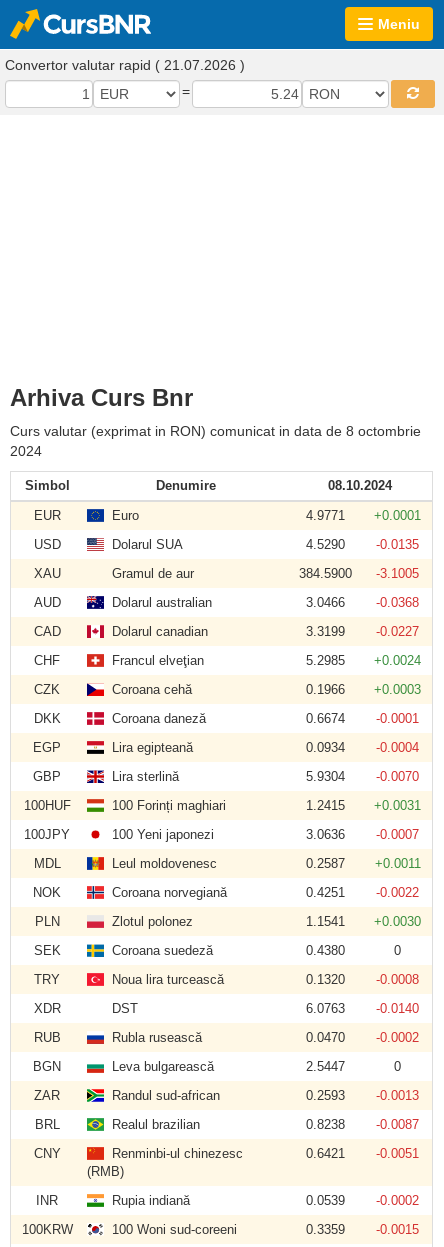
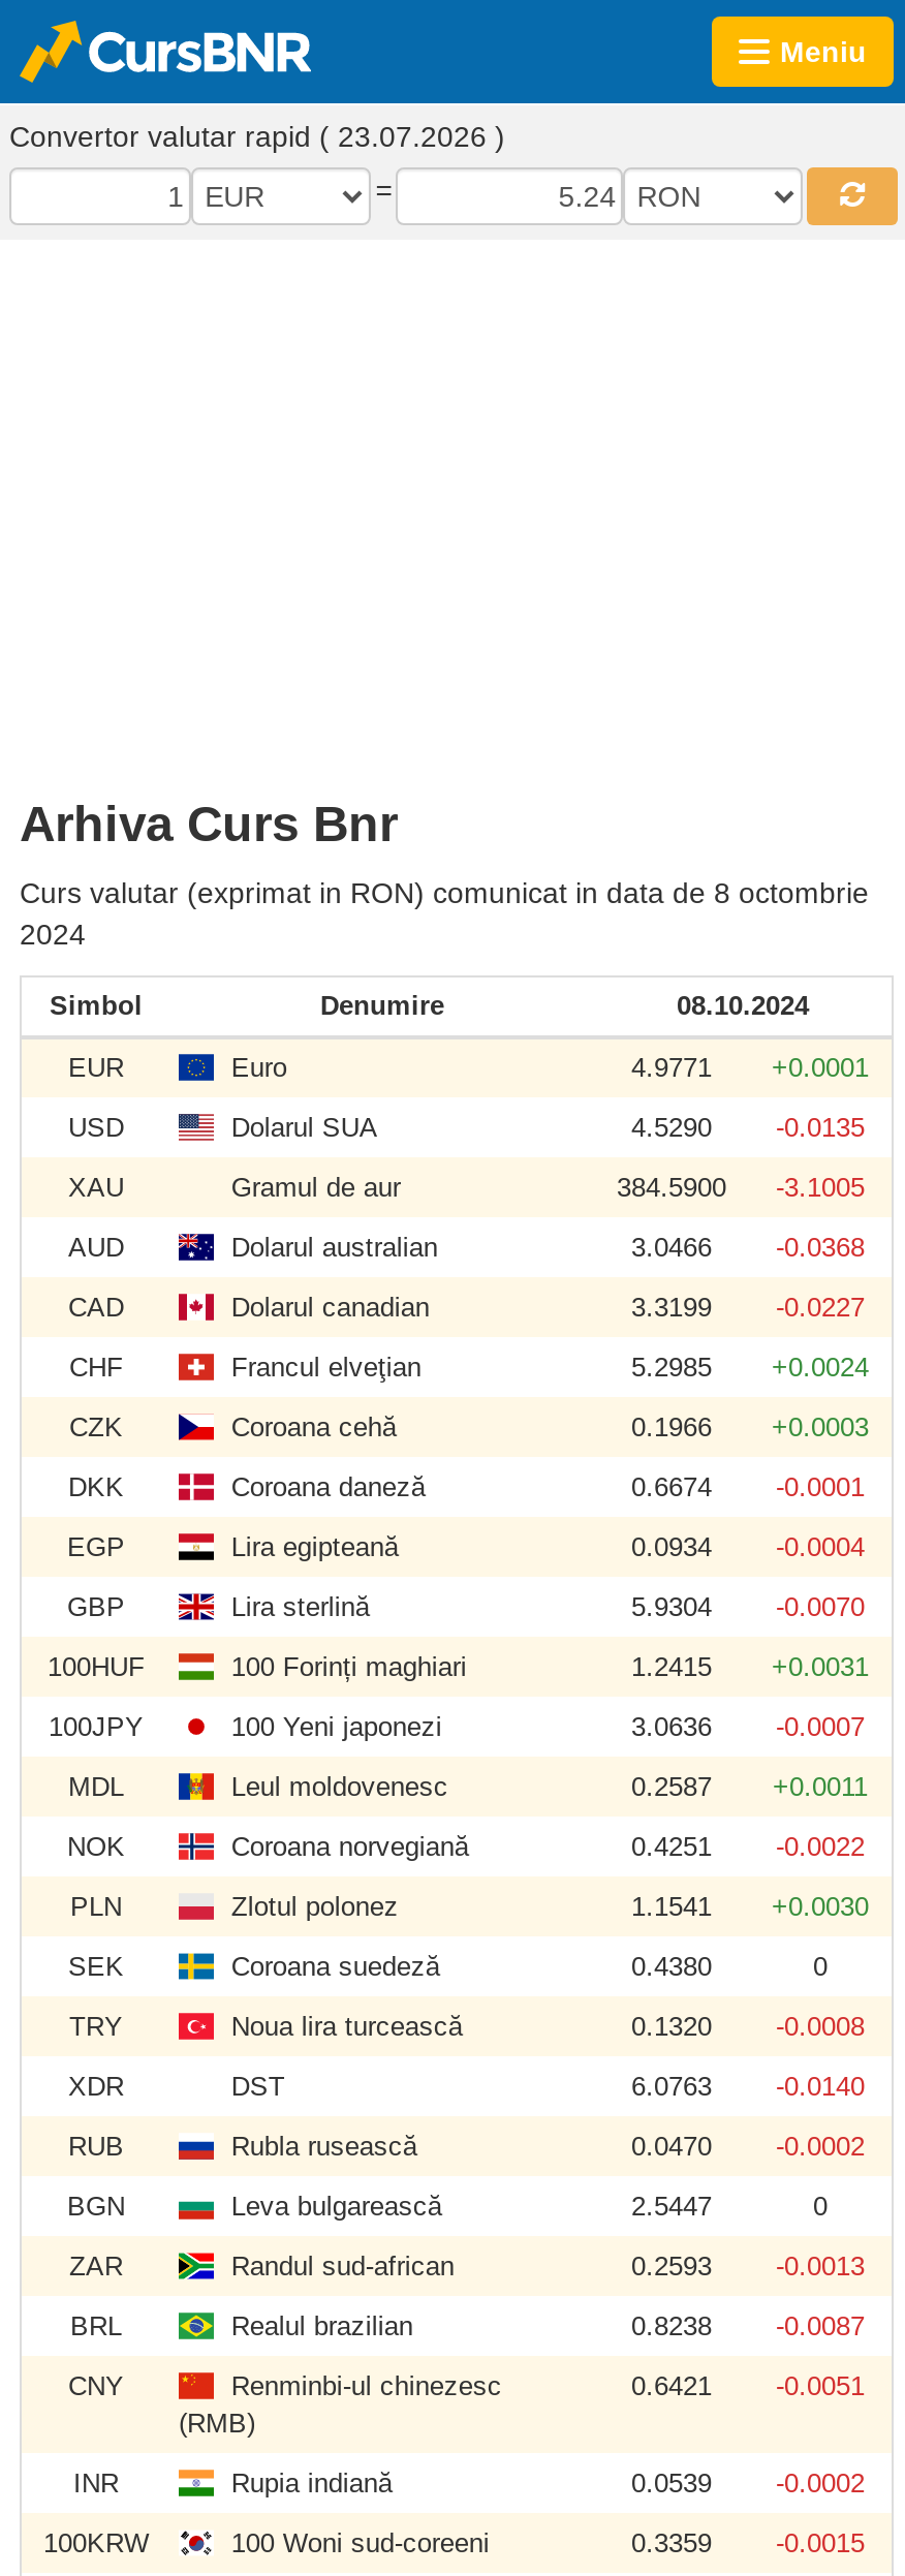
[5,57,245,73] Convertor valutar rapid ( 21.07.2026 ) -> [9,120,505,153] Convertor valutar rapid ( 23.07.2026 )

